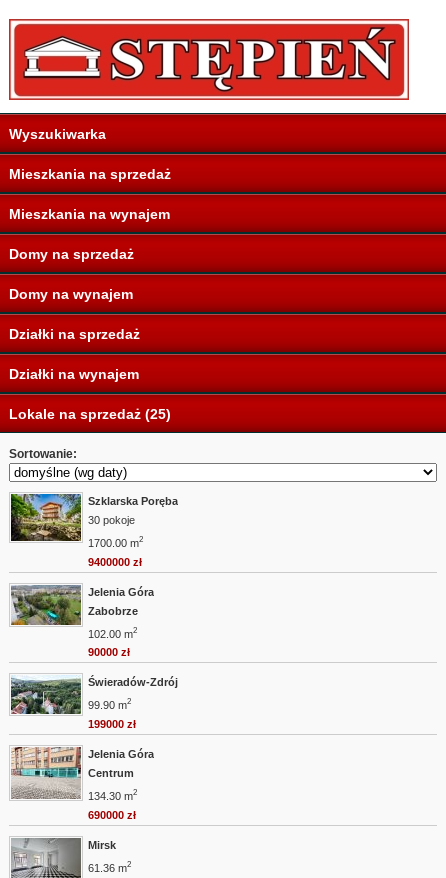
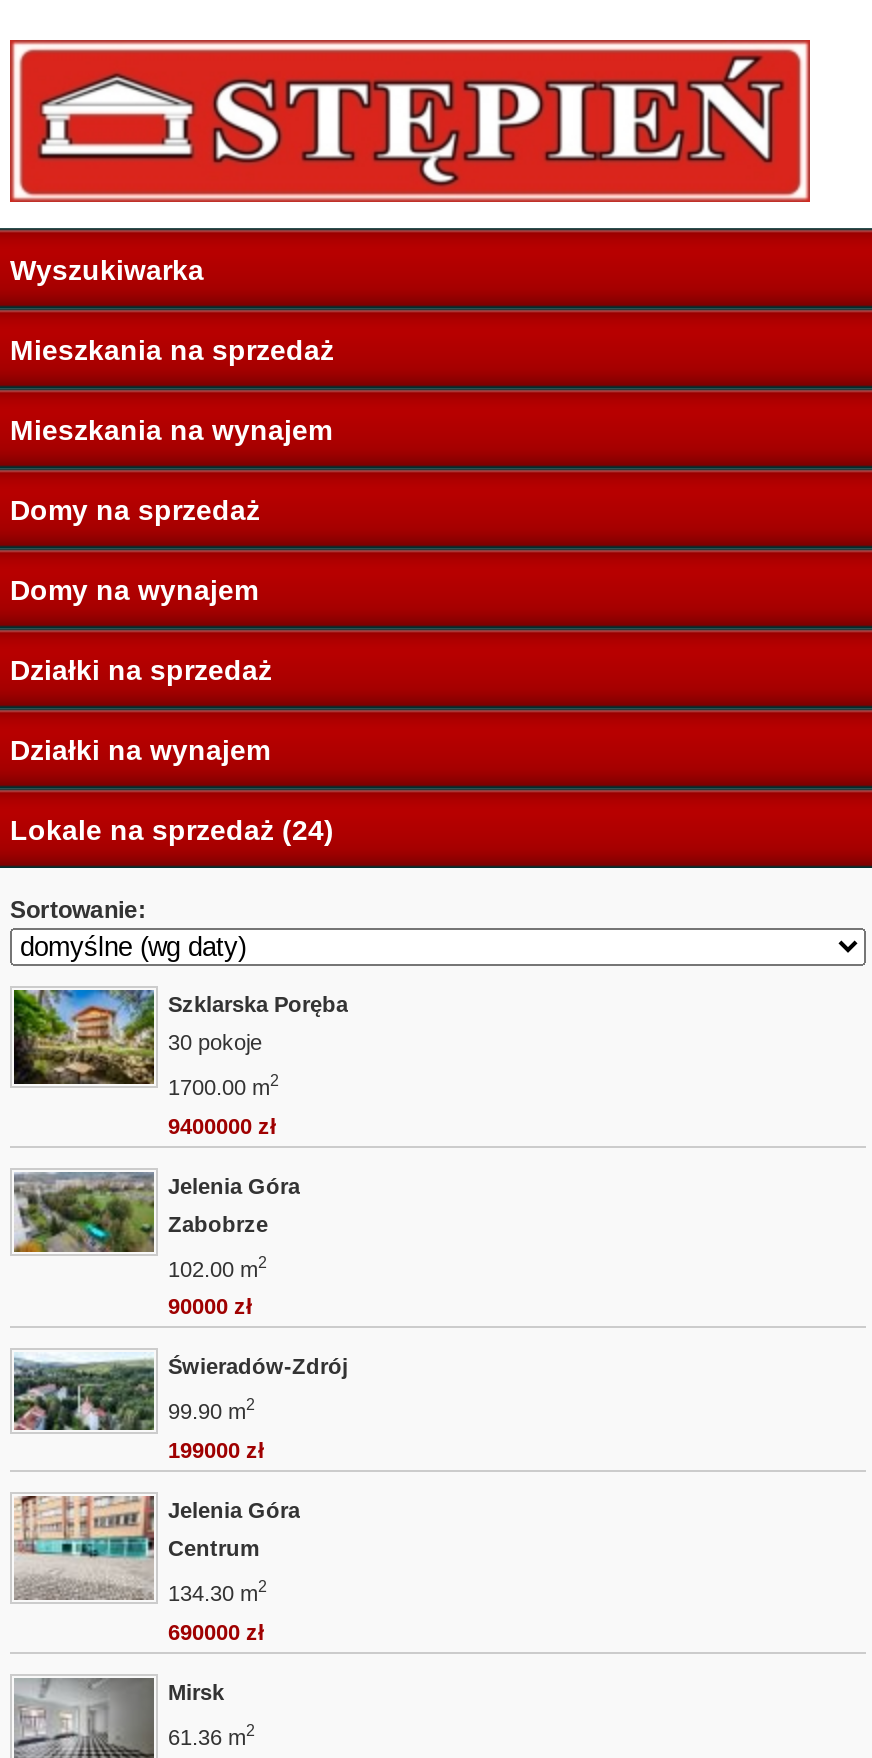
[9,406,171,422] Lokale na sprzedaż (25) -> [10,814,334,846] Lokale na sprzedaż (24)

